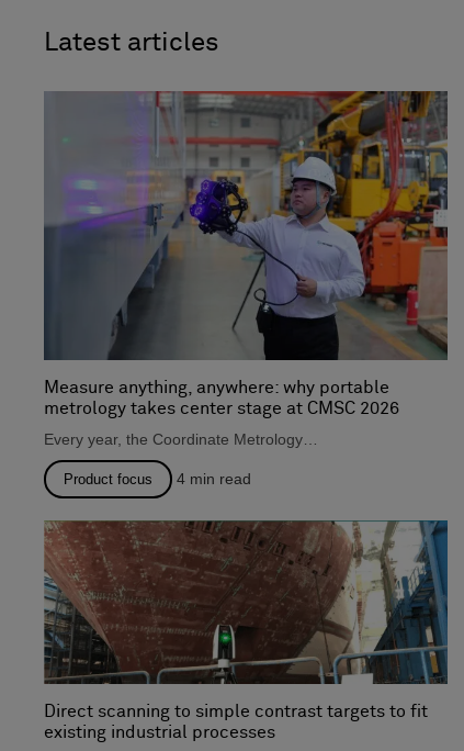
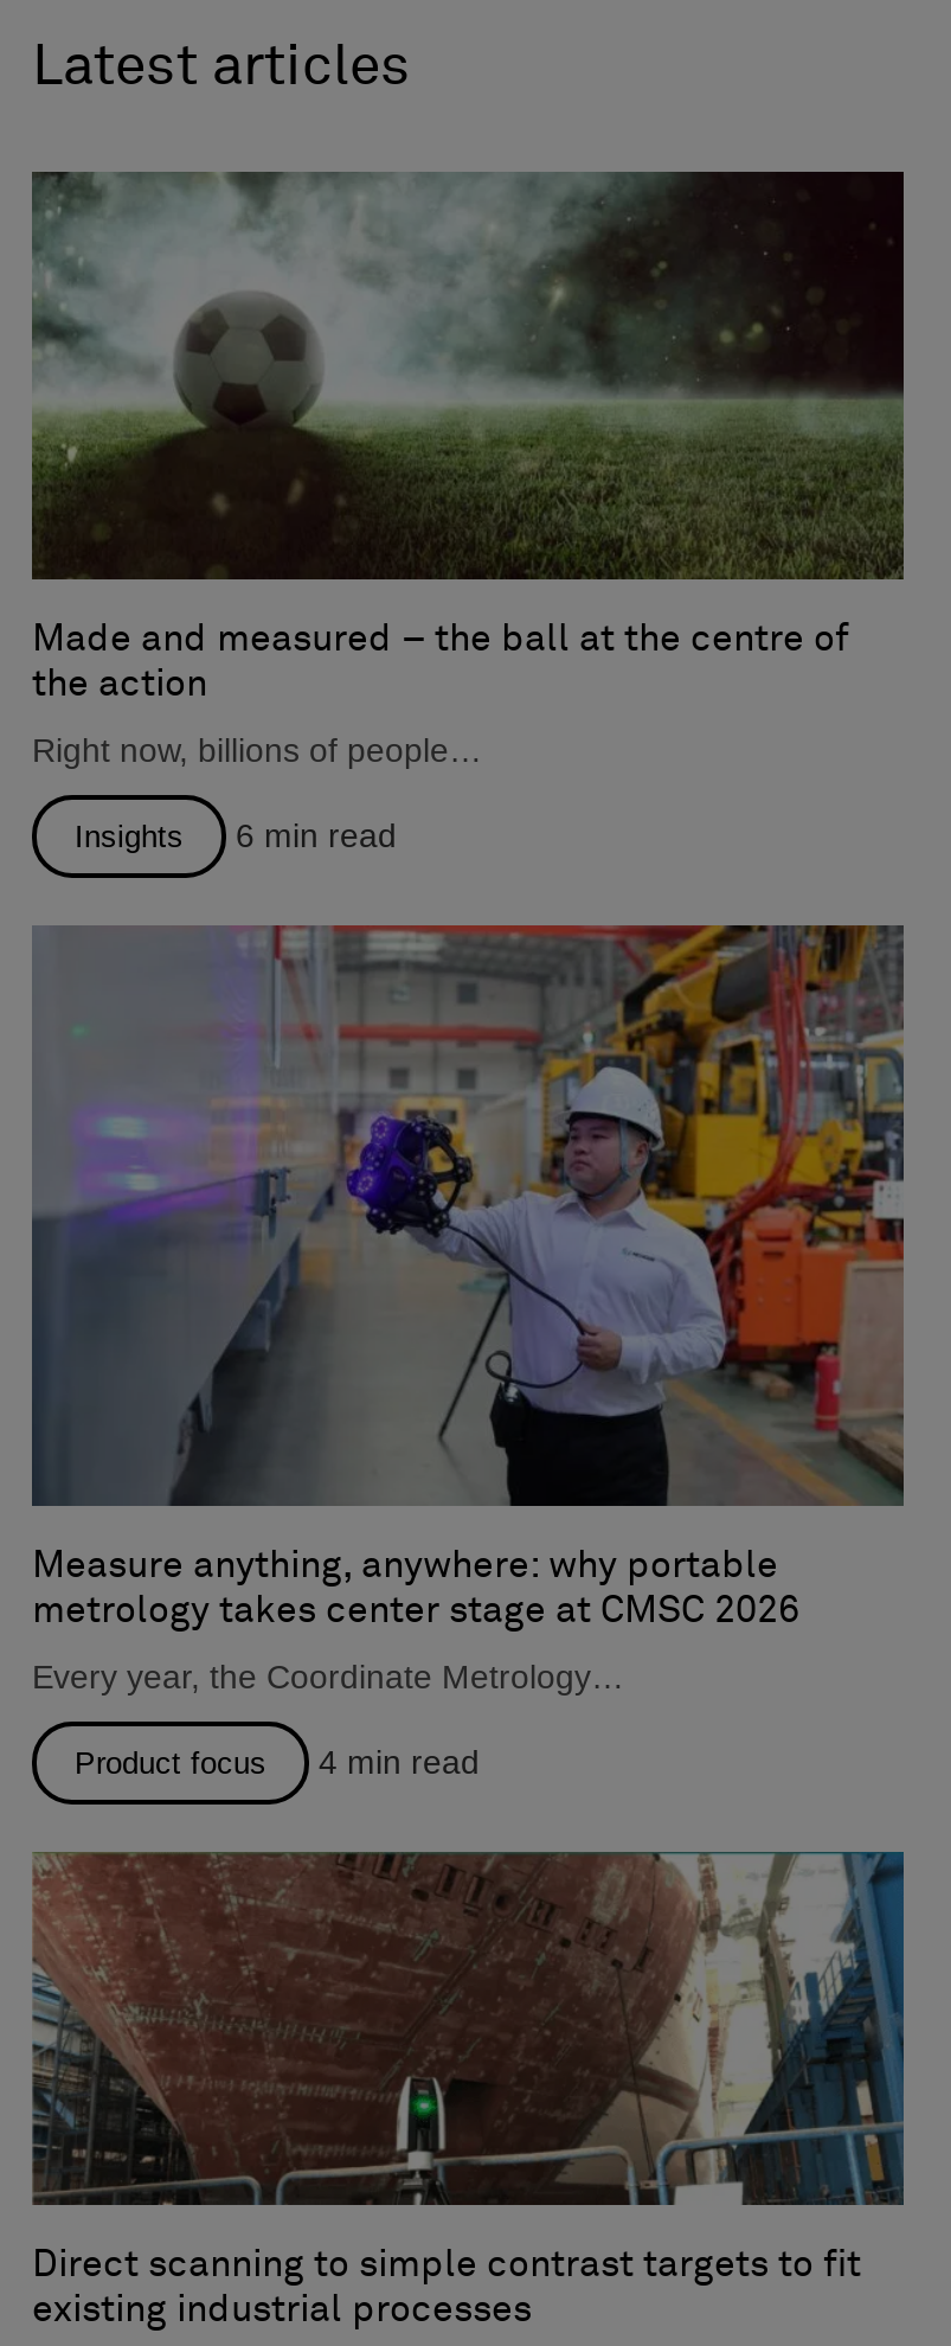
none -> [30,169,906,854] [image] | Made and measured – the ball at the centre of | the action | Right now, billions of people… | Insights | 6 min read

